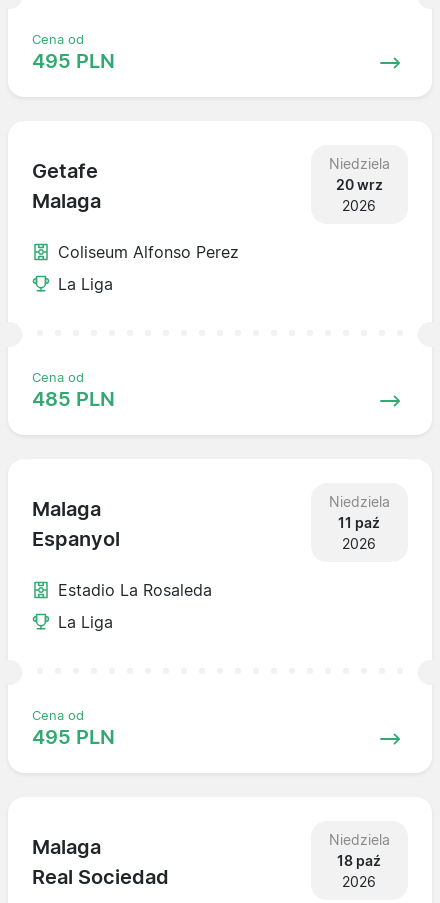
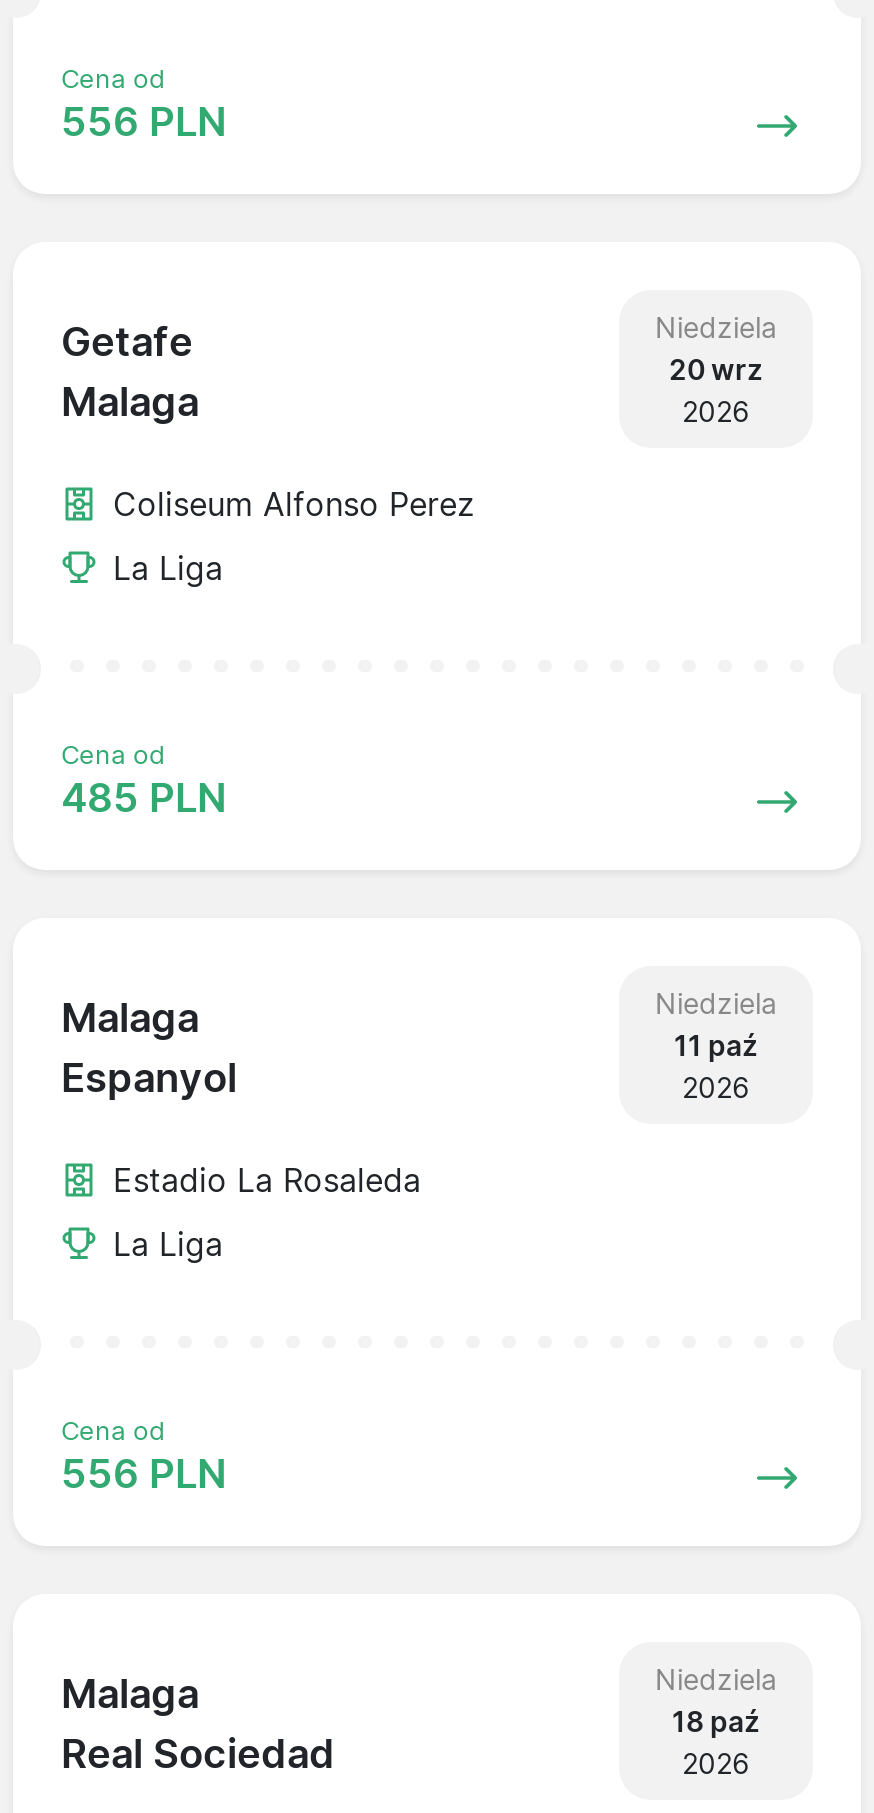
[32,49,115,73] 495 PLN -> [61,97,227,145] 556 PLN
[32,725,115,749] 495 PLN -> [61,1449,227,1497] 556 PLN

